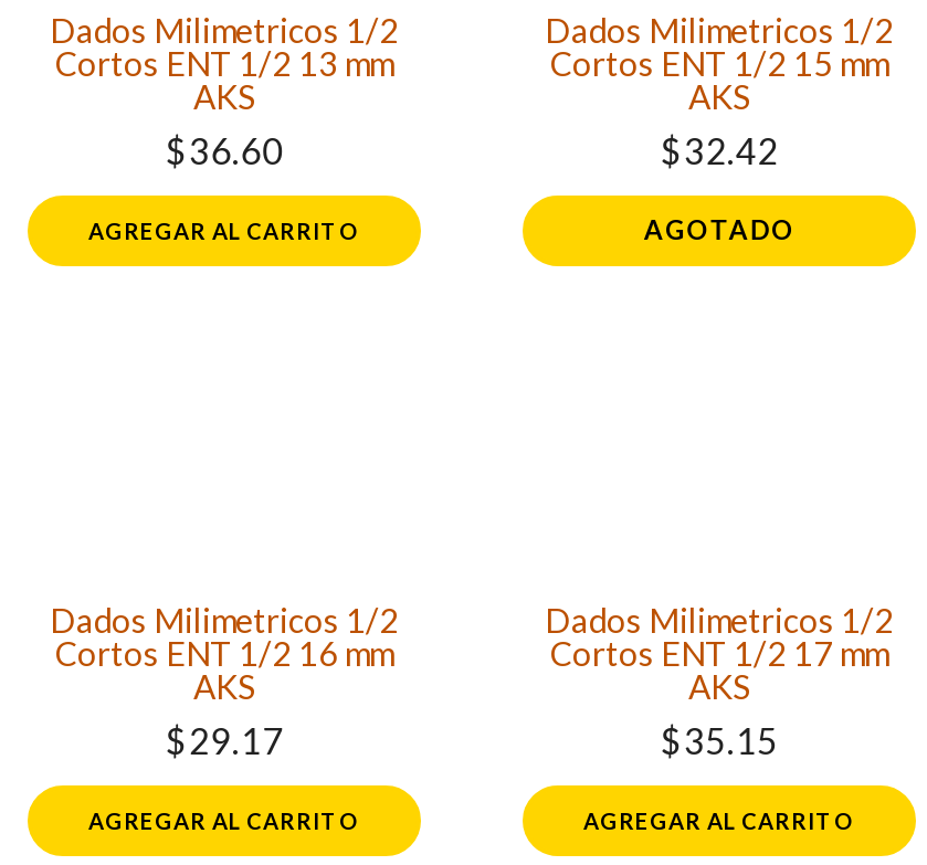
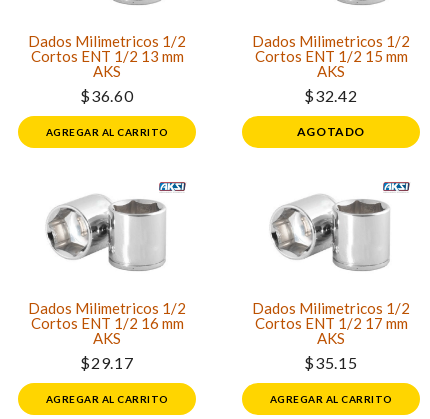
none -> [46,181,187,272] [image]
none -> [270,181,411,272] [image]

